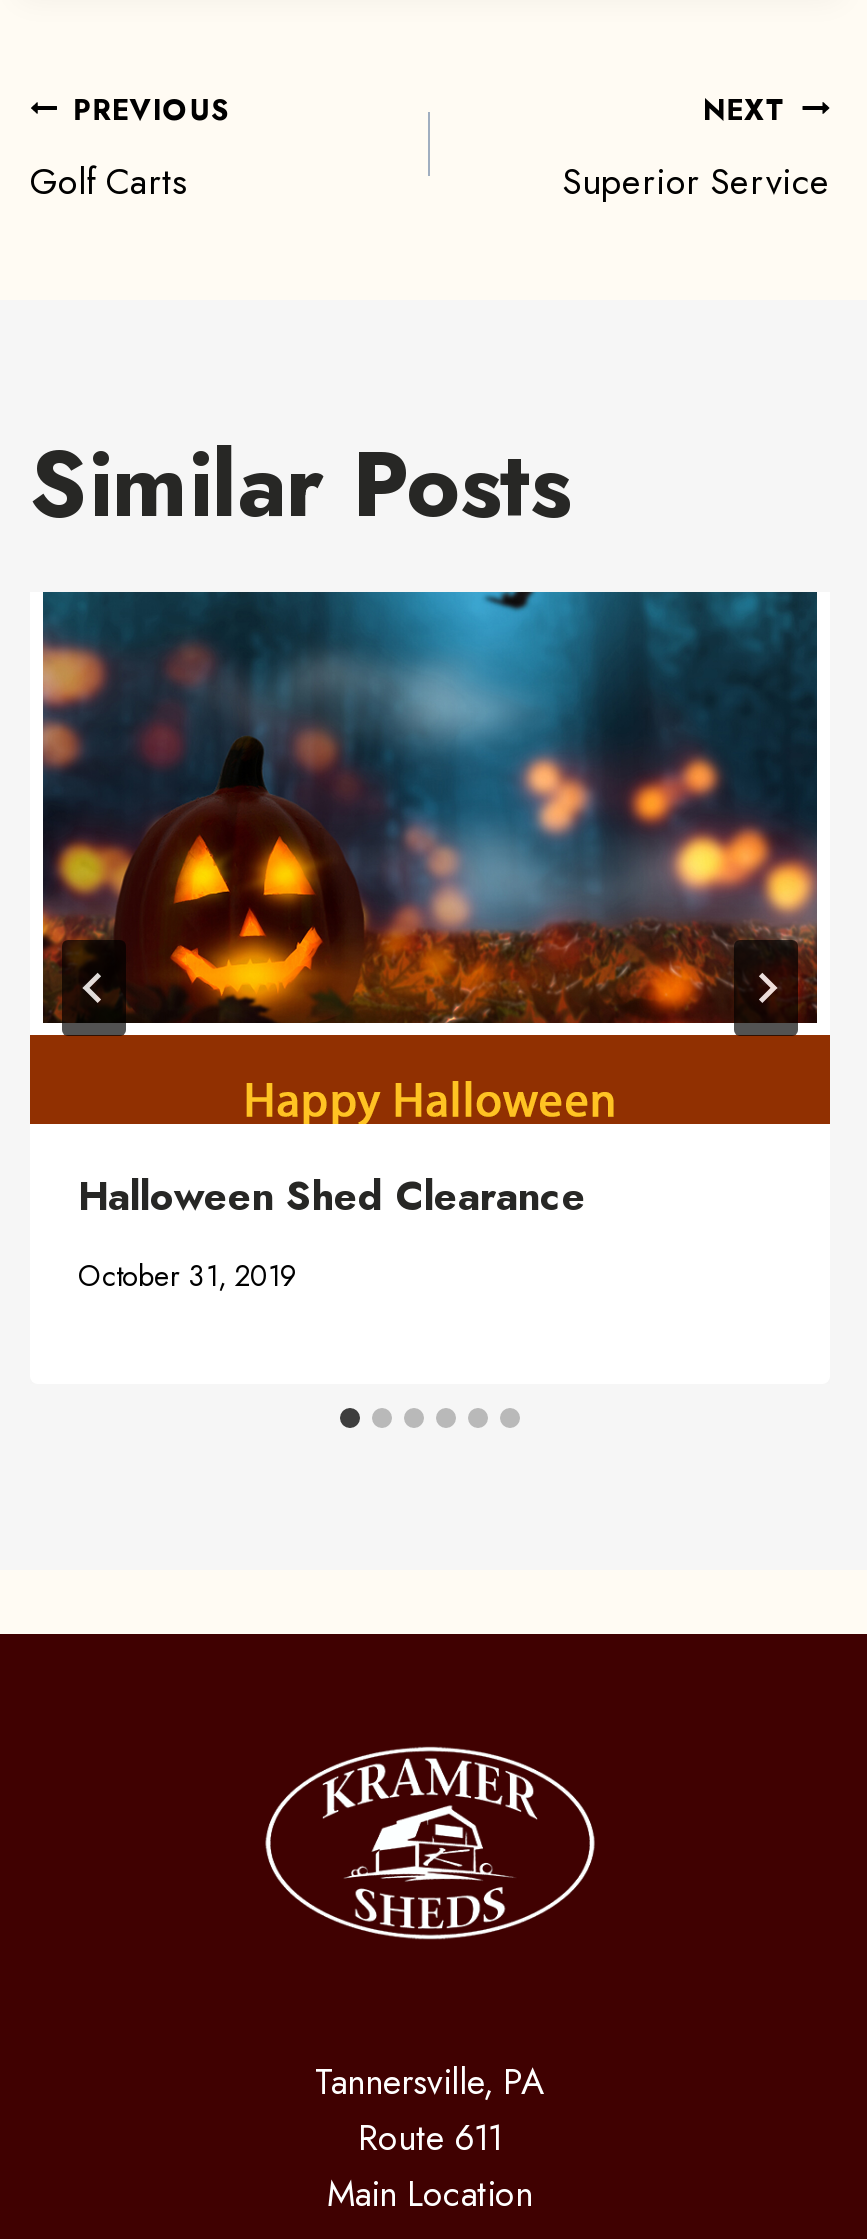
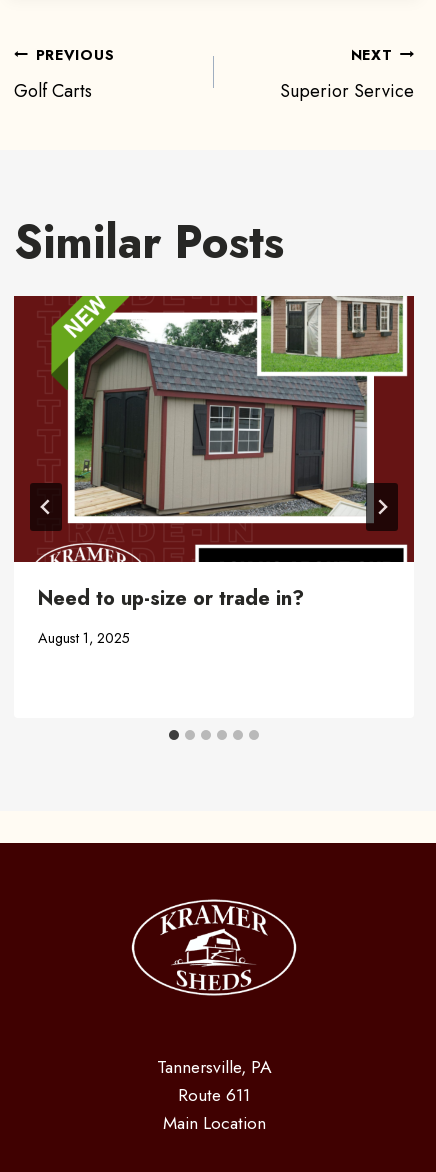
[30,590,830,1227] [image] | Halloween Shed Clearance -> [13,295,415,613] [image] | Need to up-size or trade in?
[78,1256,298,1296] October 31, 2019 -> [38,628,130,648] August 1, 2025

